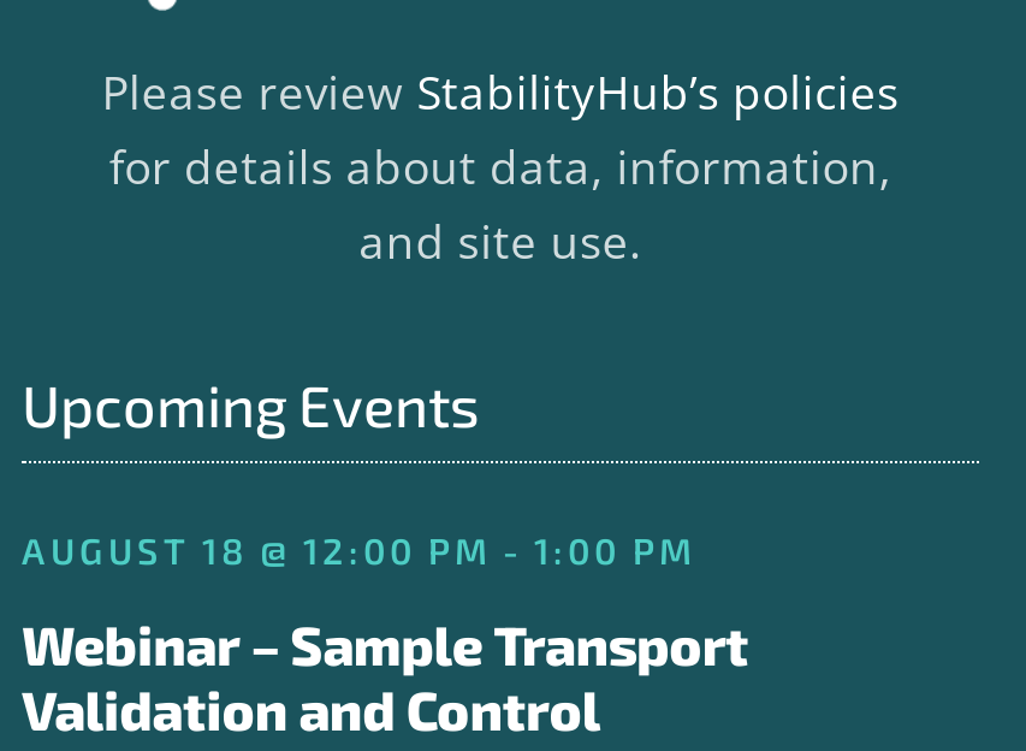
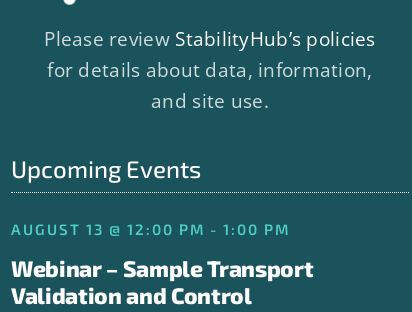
[22,529,695,572] AUGUST 18 @ 12:00 PM - 1:00 PM -> [11,220,290,238] AUGUST 13 @ 12:00 PM - 1:00 PM

